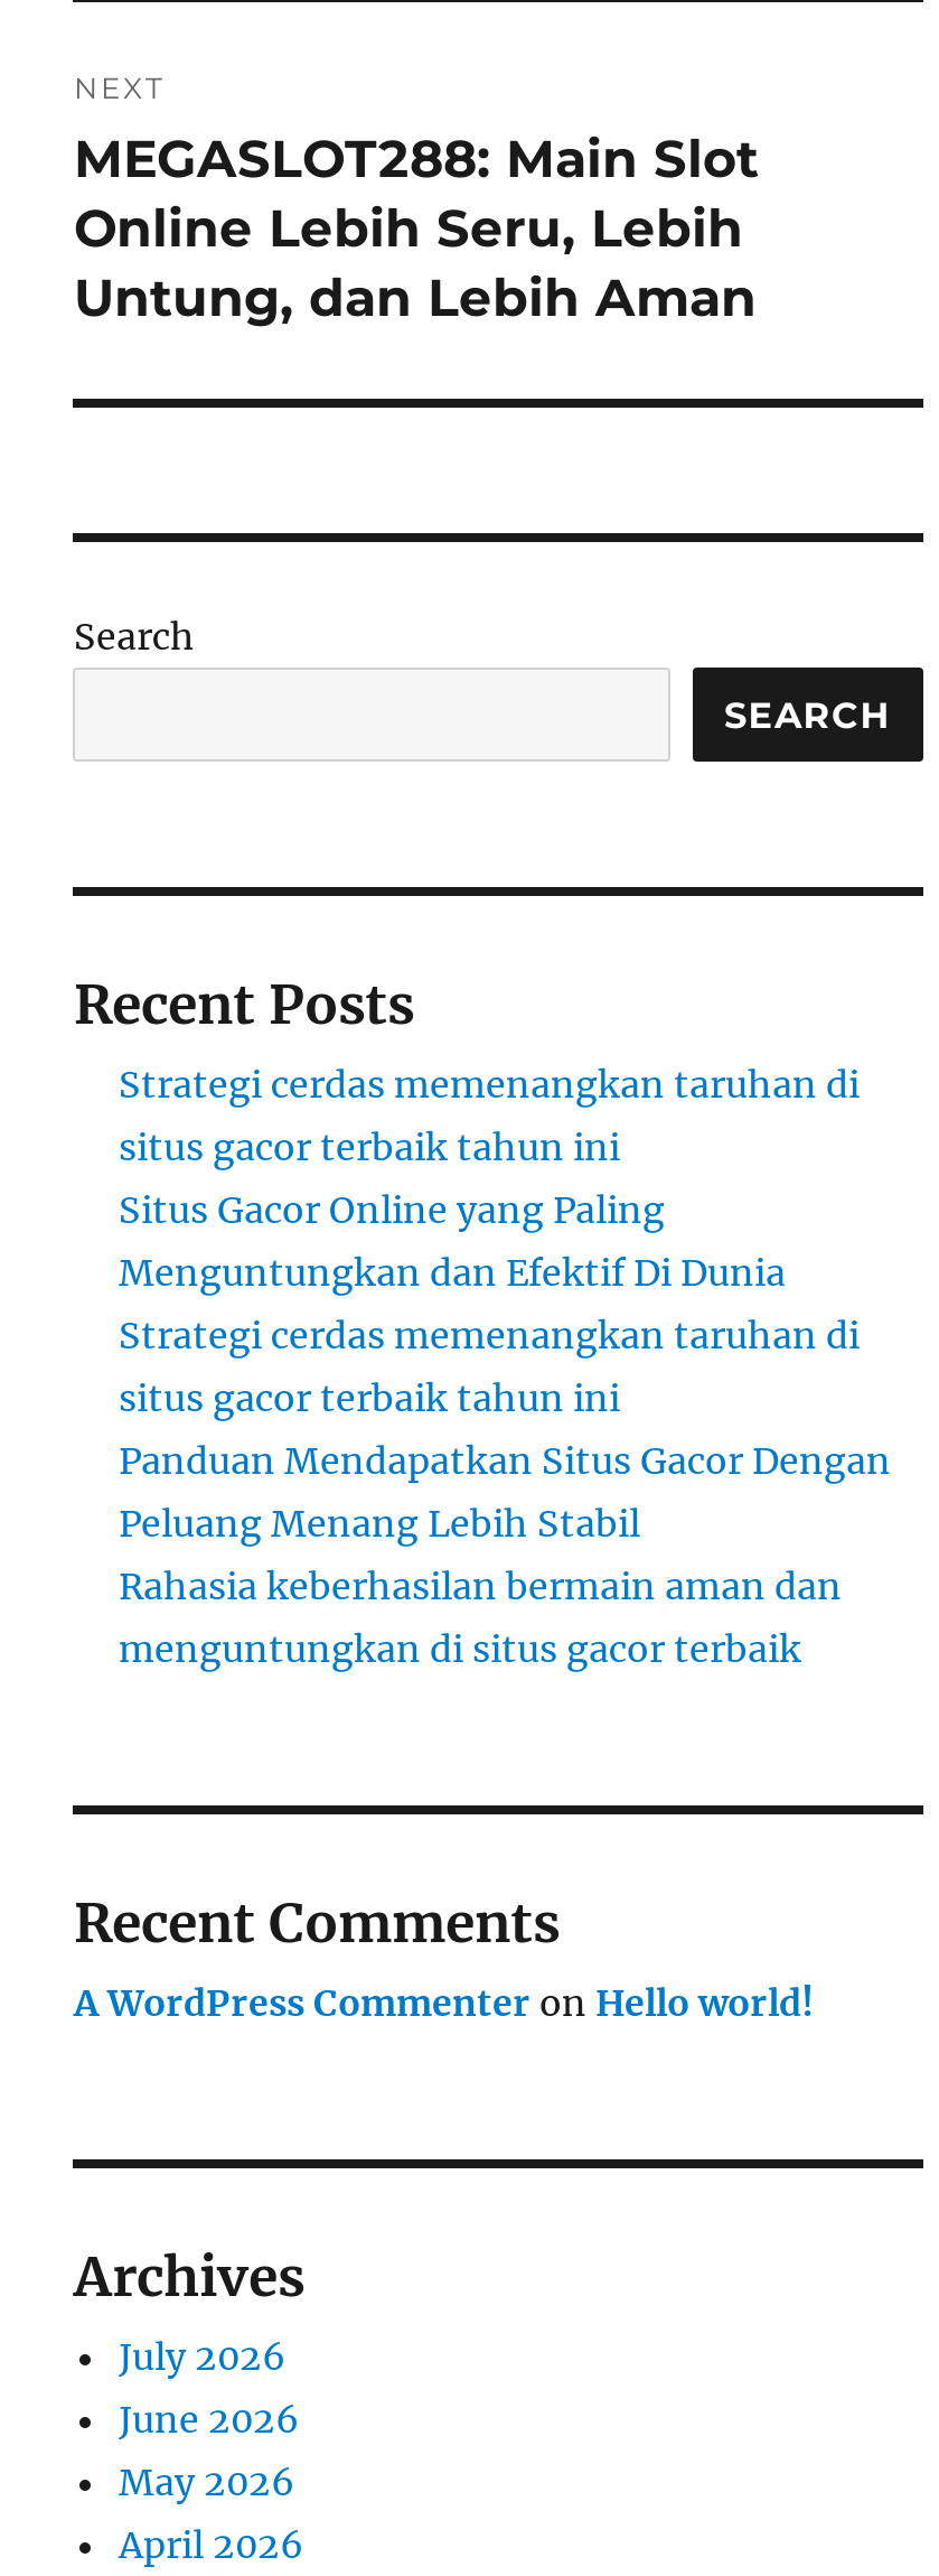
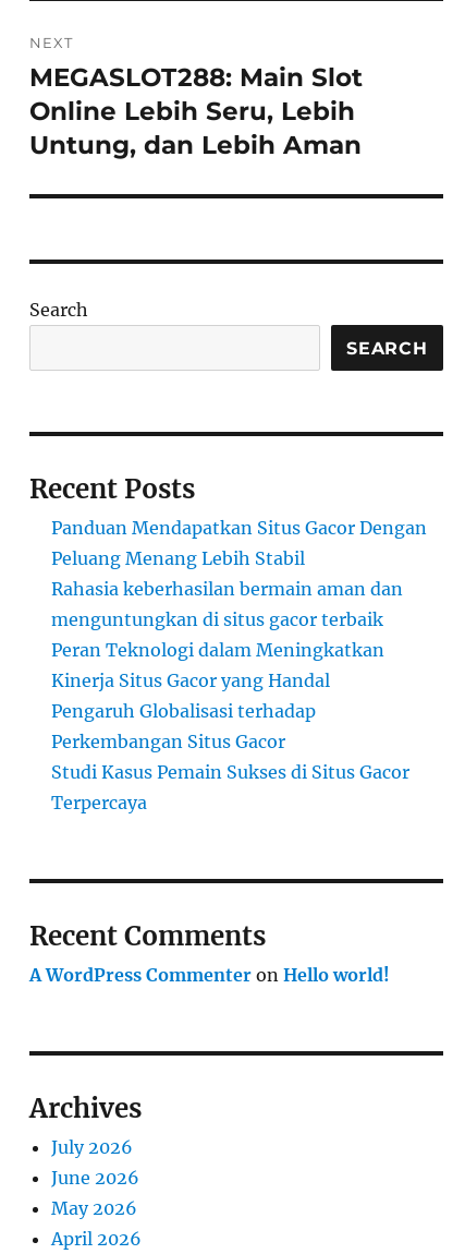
[119,1062,860,1420] Strategi cerdas memenangkan taruhan di | situs gacor terbaik tahun ini | Situs Gacor Online yang Paling | Menguntungkan dan Efektif Di Dunia | Strategi cerdas memenangkan taruhan di | situs gacor terbaik tahun ini -> none
moved [119,1438,891,1671] -> [52,517,427,630]: Panduan Mendapatkan Situs Gacor Dengan | Peluang Menang Lebih Stabil | Rahasia keberhasilan bermain aman dan | menguntungkan di situs gacor terbaik
none -> [52,639,410,814] Peran Teknologi dalam Meningkatkan | Kinerja Situs Gacor yang Handal | Pengaruh Globalisasi terhadap | Perkembangan Situs Gacor | Studi Kasus Pemain Sukses di Situs Gacor | Terpercaya

